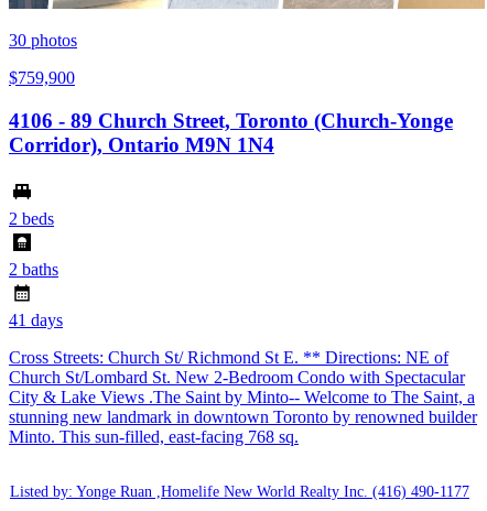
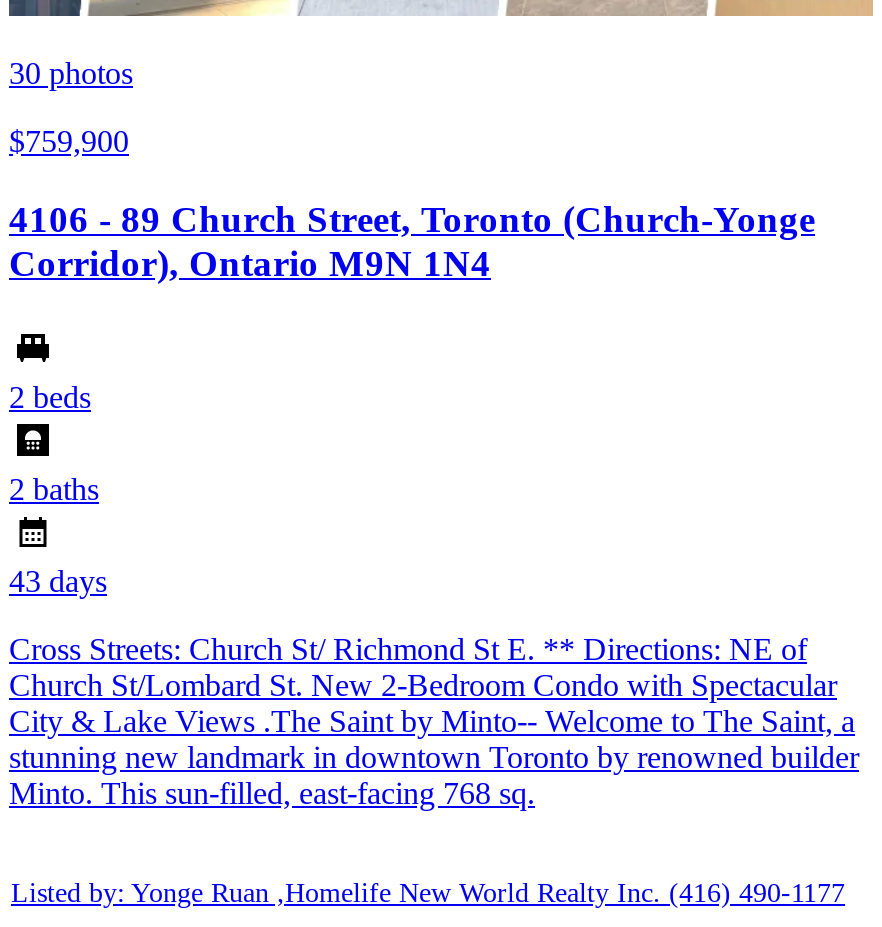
[9,310,63,329] 41 days -> [9,564,107,598] 43 days

